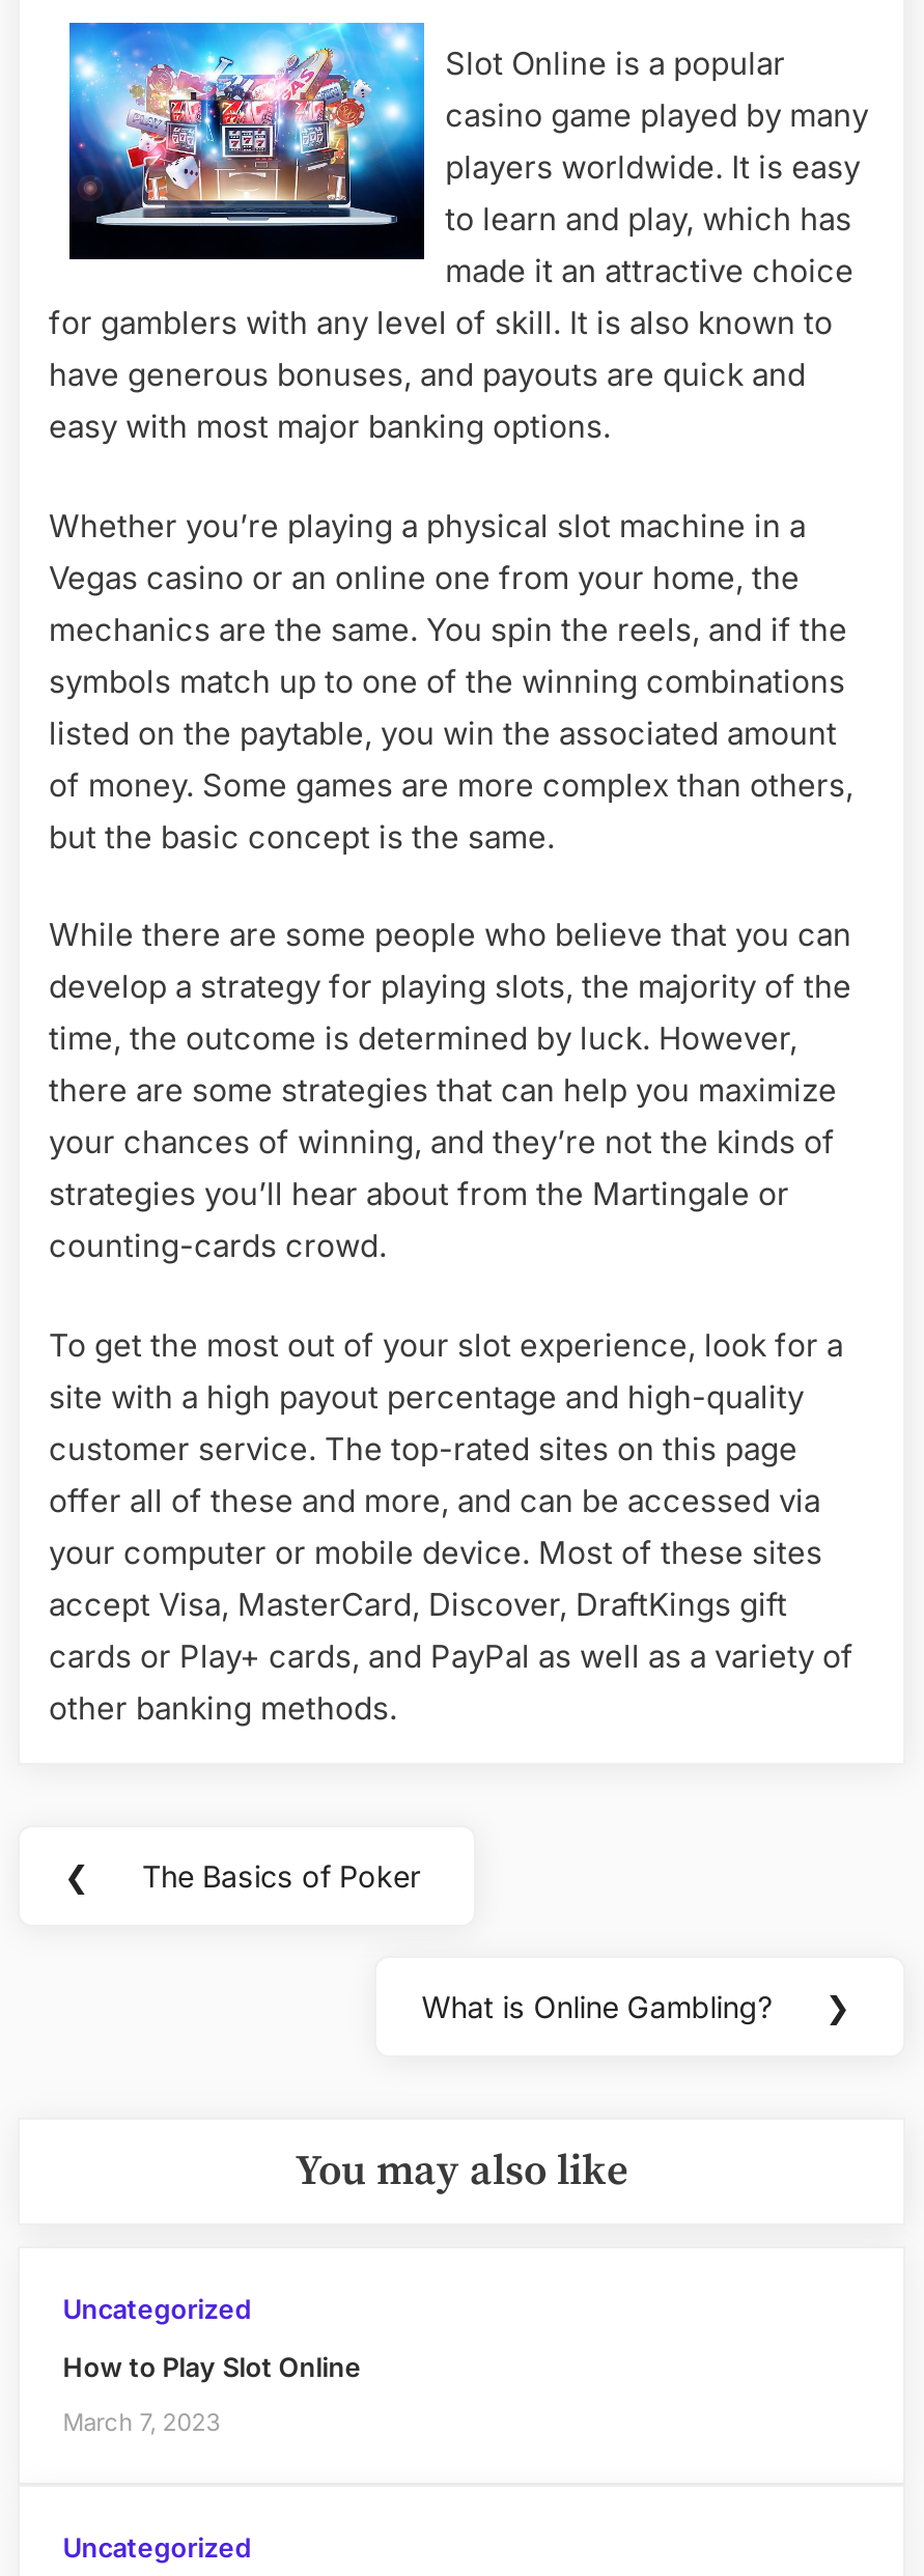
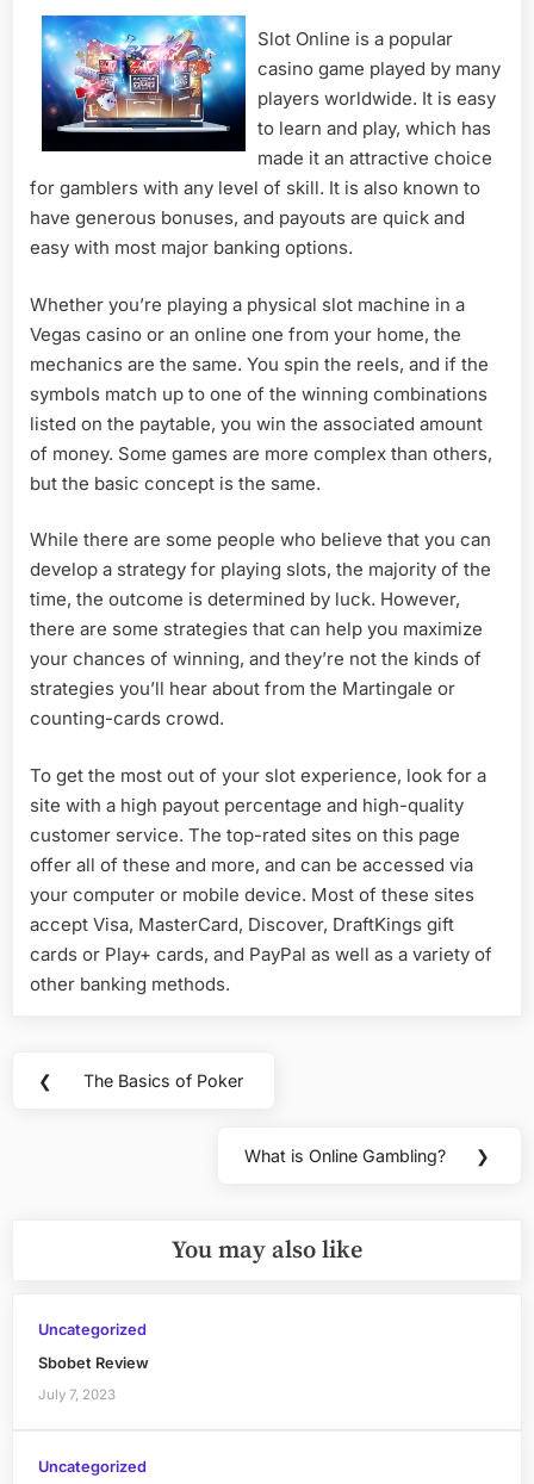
[63,2352,362,2383] How to Play Slot Online -> [38,1354,149,1372] Sbobet Review
[63,2407,220,2436] March 7, 2023 -> [38,1386,115,1402] July 7, 2023

